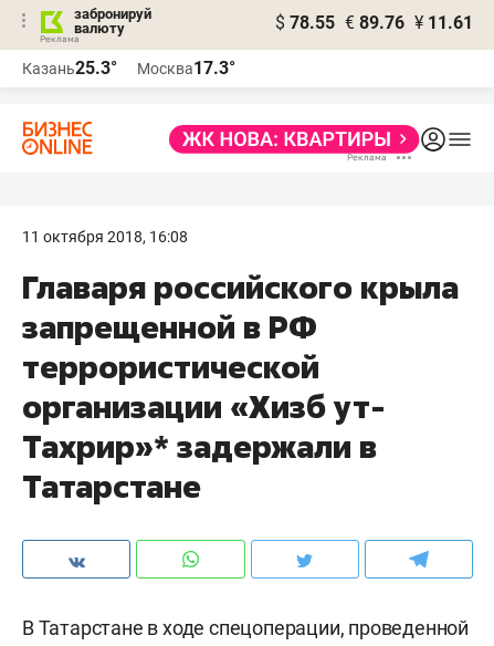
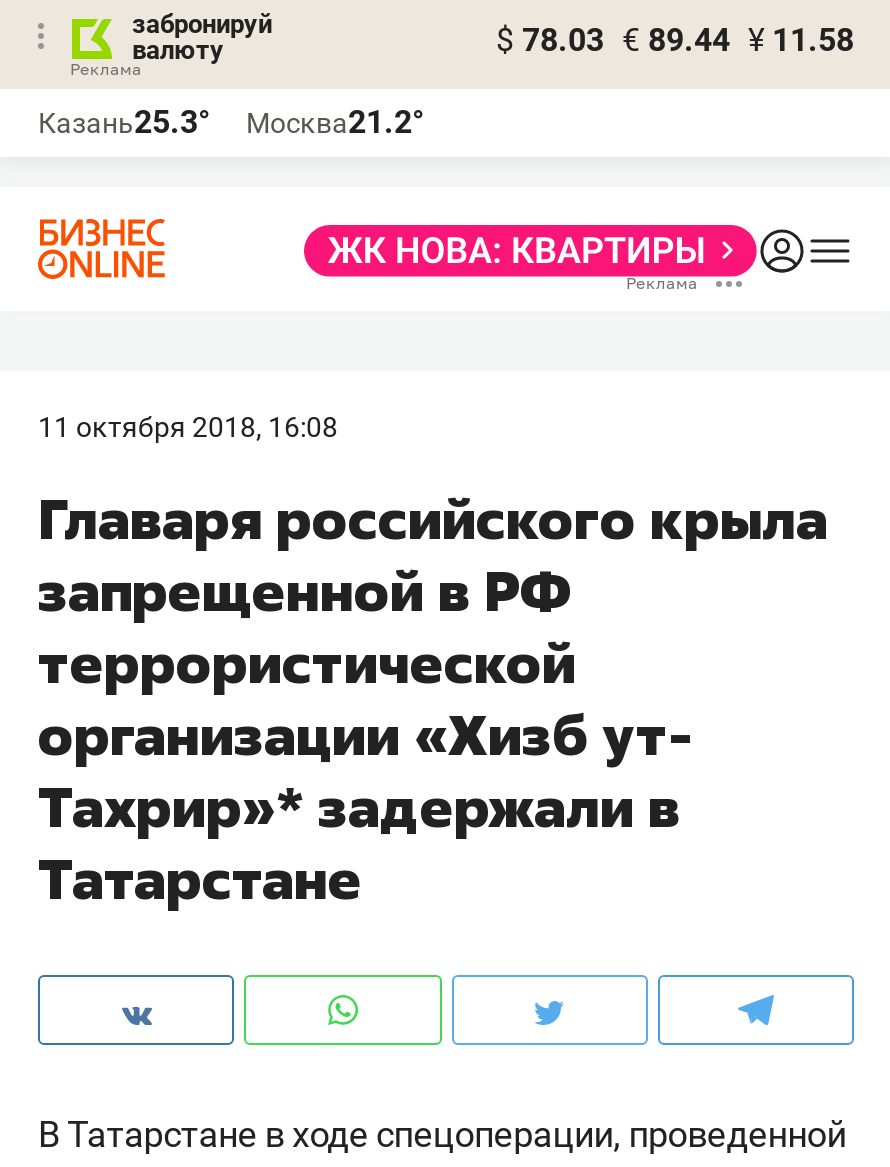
[275,12,473,33] $ 78.55 € 89.76 ¥ 11.61 -> [496,21,854,59] $ 78.03 € 89.44 ¥ 11.58
[22,58,235,79] Казань25.3° Москва17.3° -> [38,103,424,141] Казань25.3° Москва21.2°

